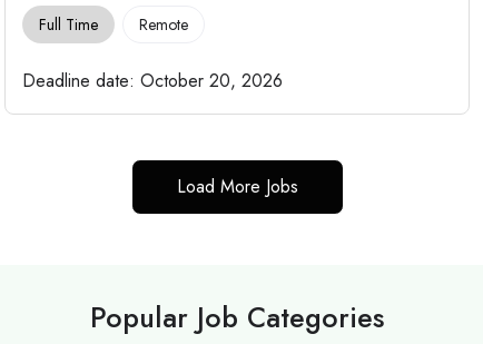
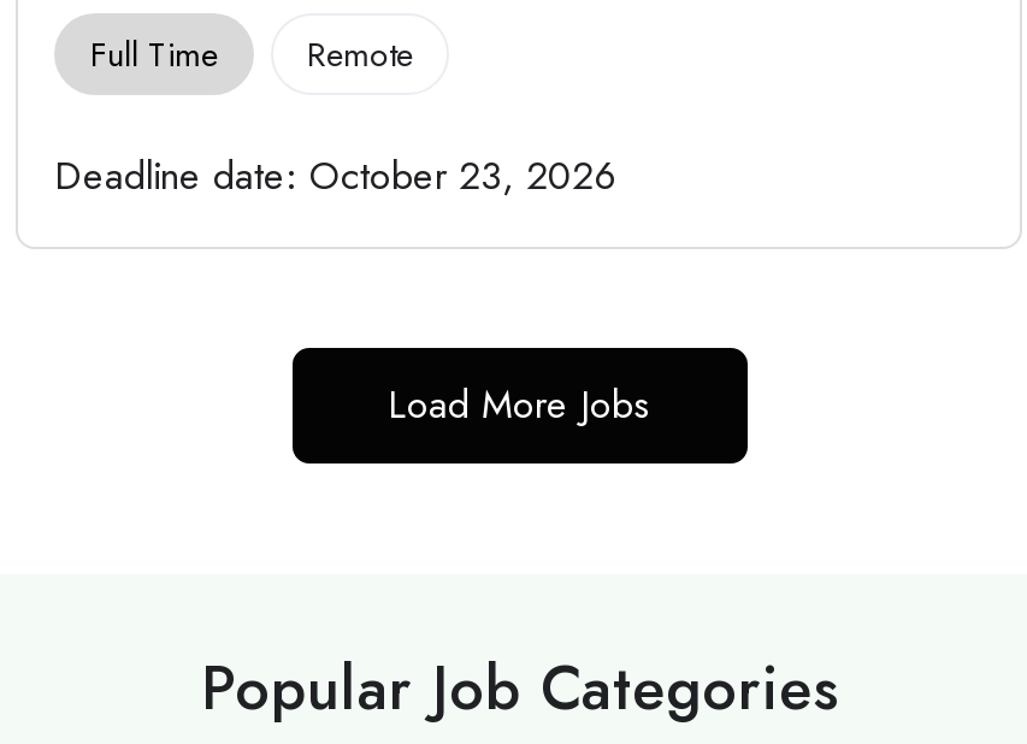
[22,68,283,94] Deadline date: October 20, 2026 -> [54,149,615,204] Deadline date: October 23, 2026

